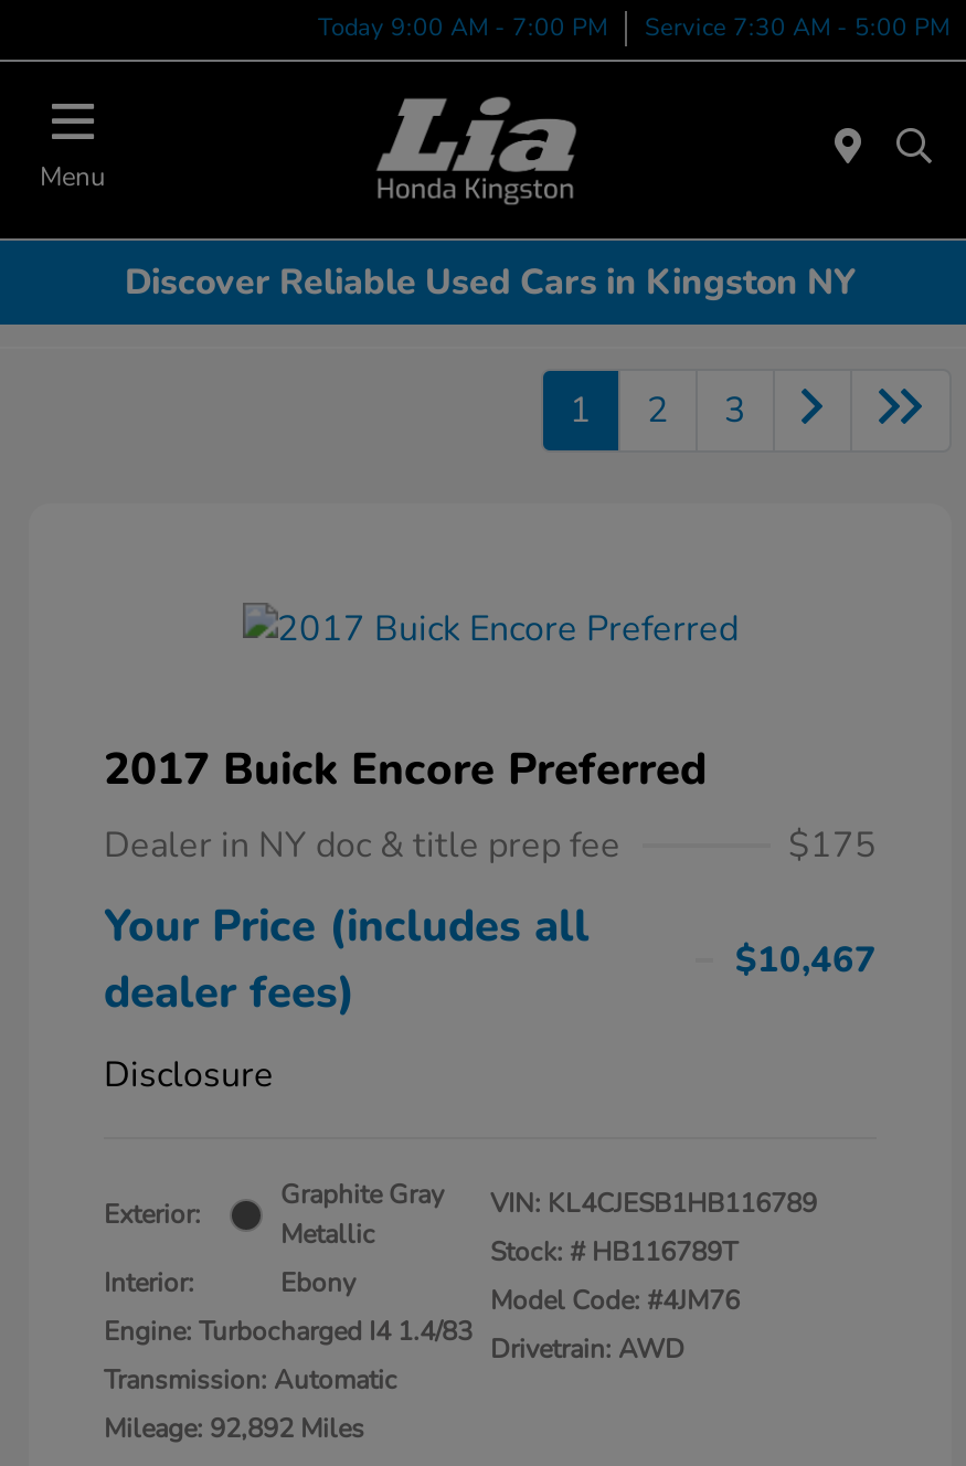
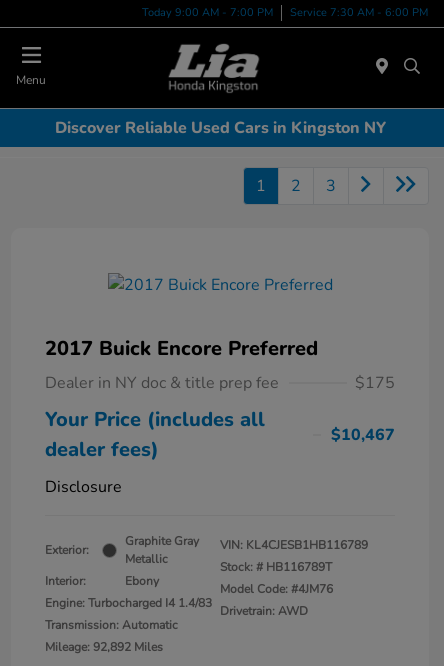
[318,10,949,43] Today 9:00 AM - 7:00 PM Service 7:30 AM - 5:00 PM -> [142,4,428,19] Today 9:00 AM - 7:00 PM Service 7:30 AM - 6:00 PM

